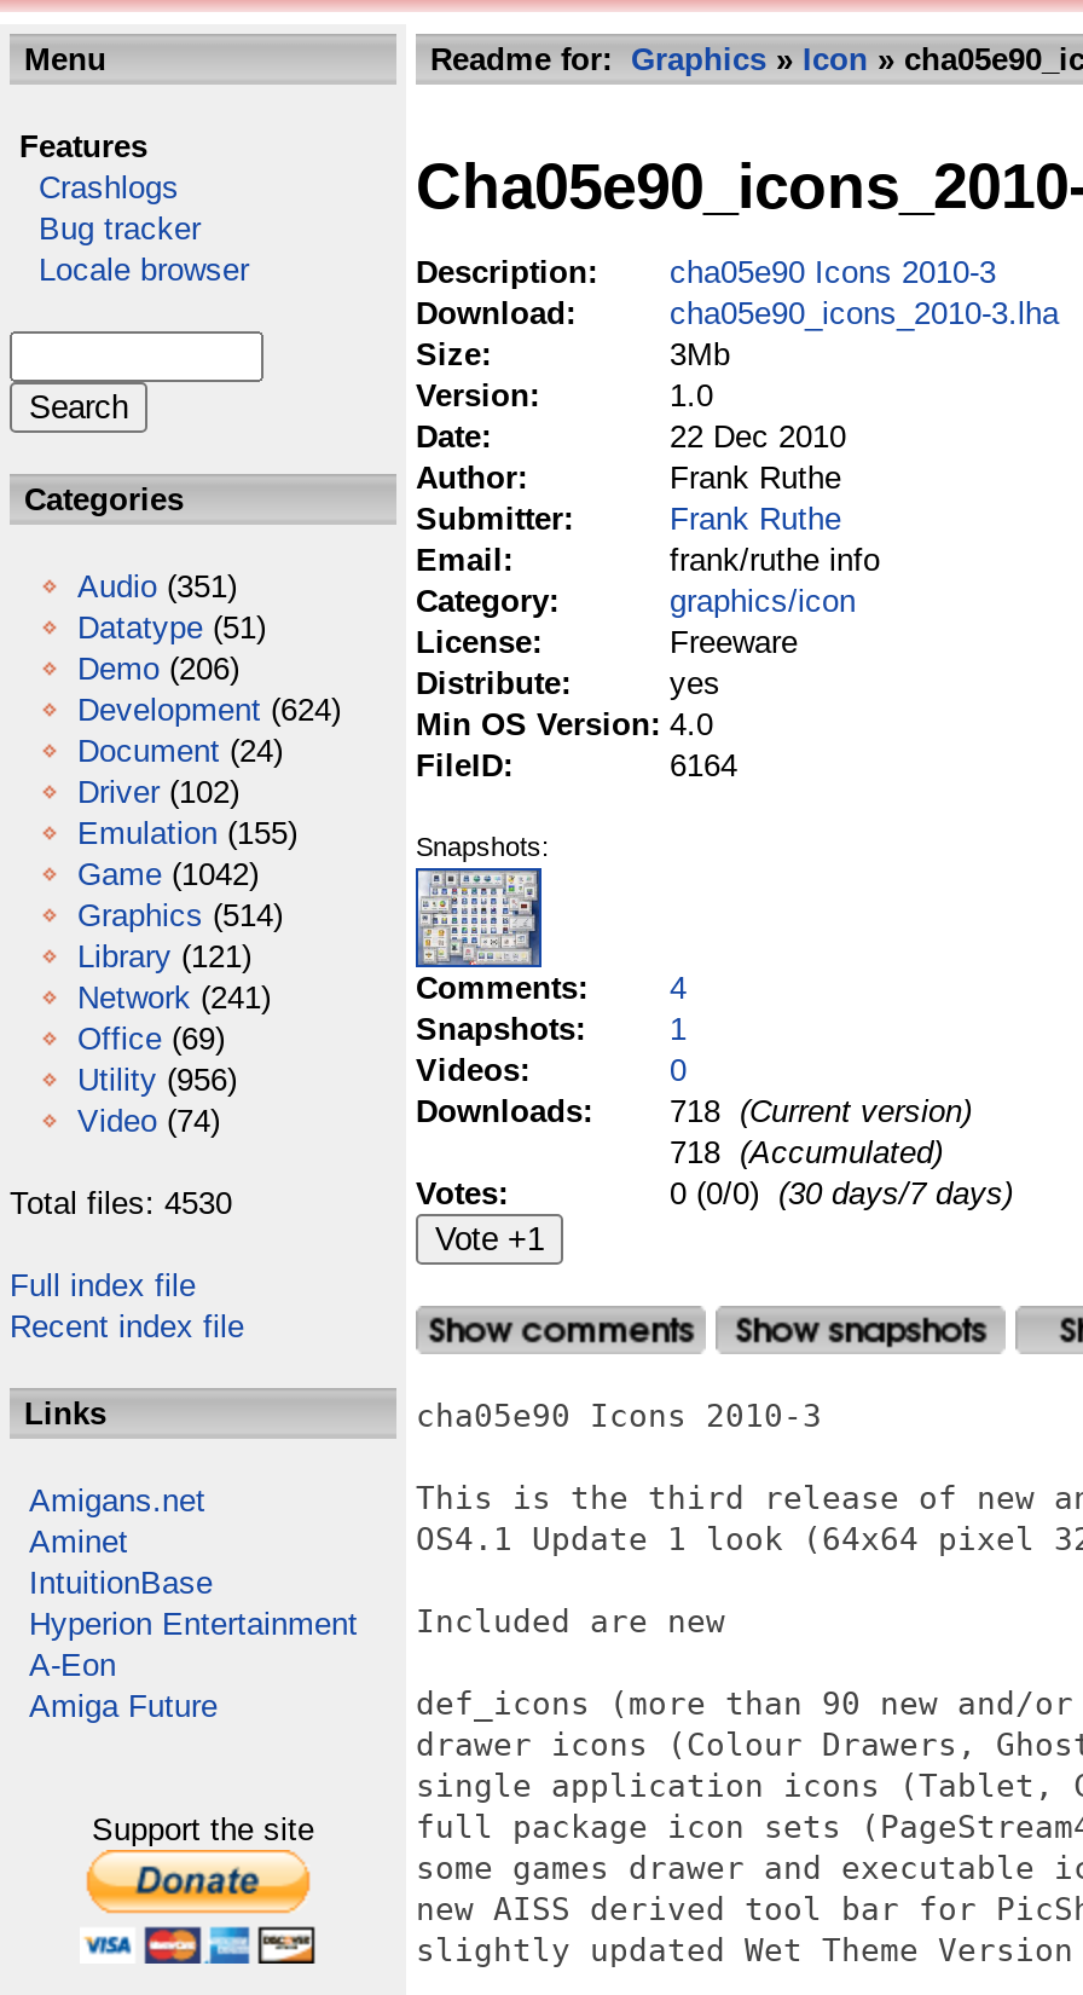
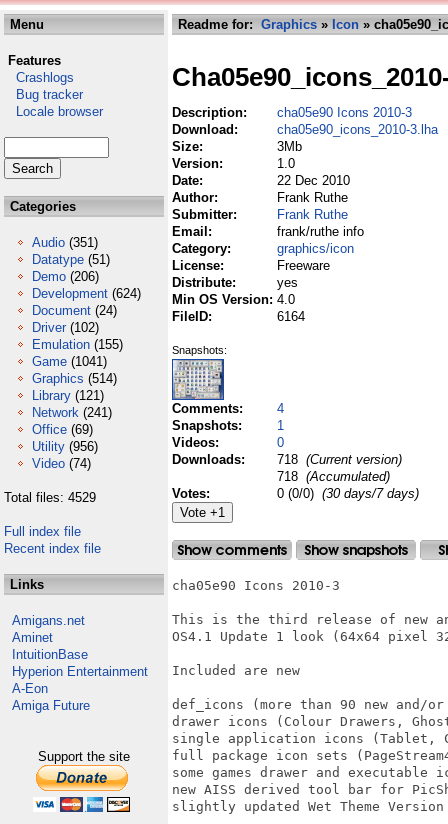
[77,856,259,892] Game (1042) -> [32,354,107,369] Game (1041)
[10,1185,232,1221] Total files: 4530 -> [4,490,96,505] Total files: 4529

